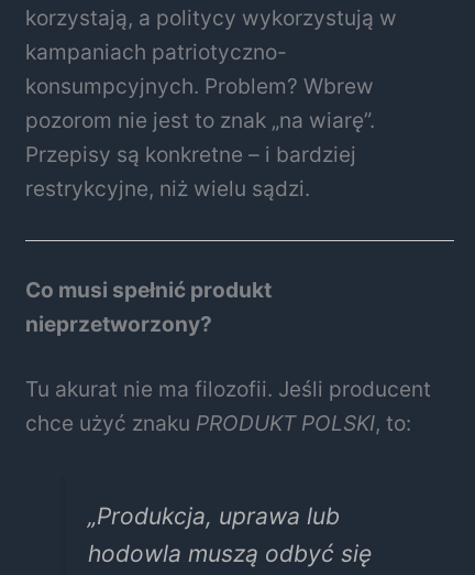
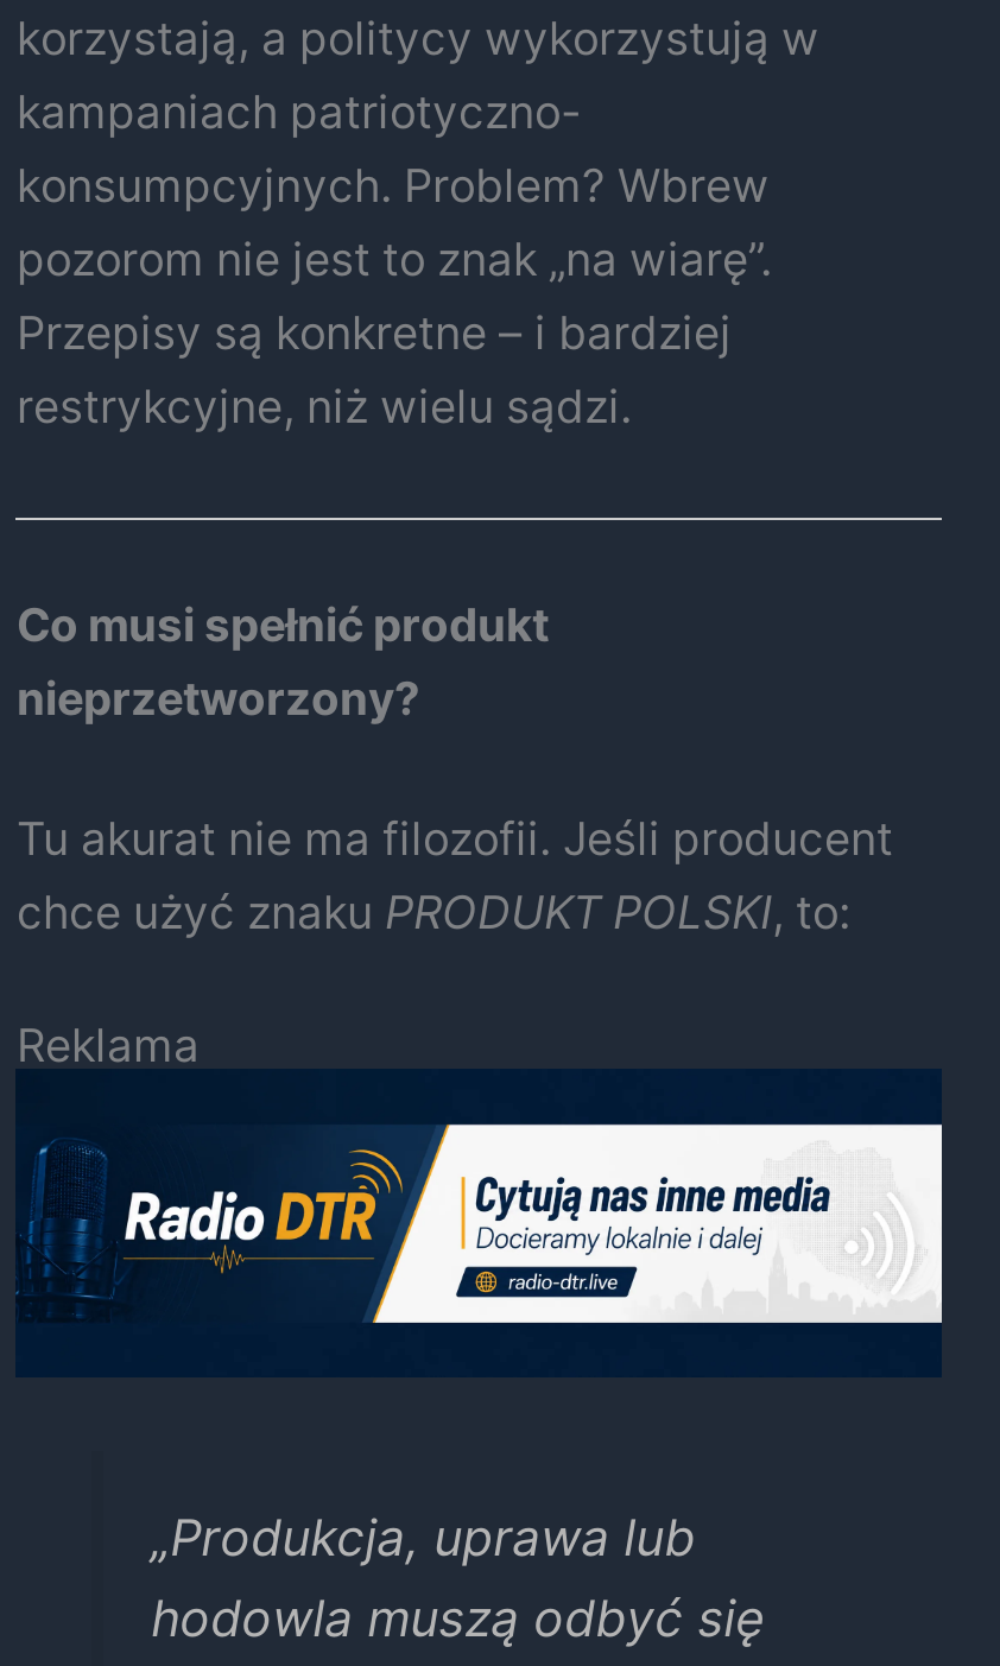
none -> [17,1017,944,1375] [image] | Reklama

